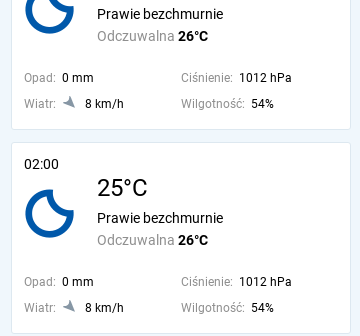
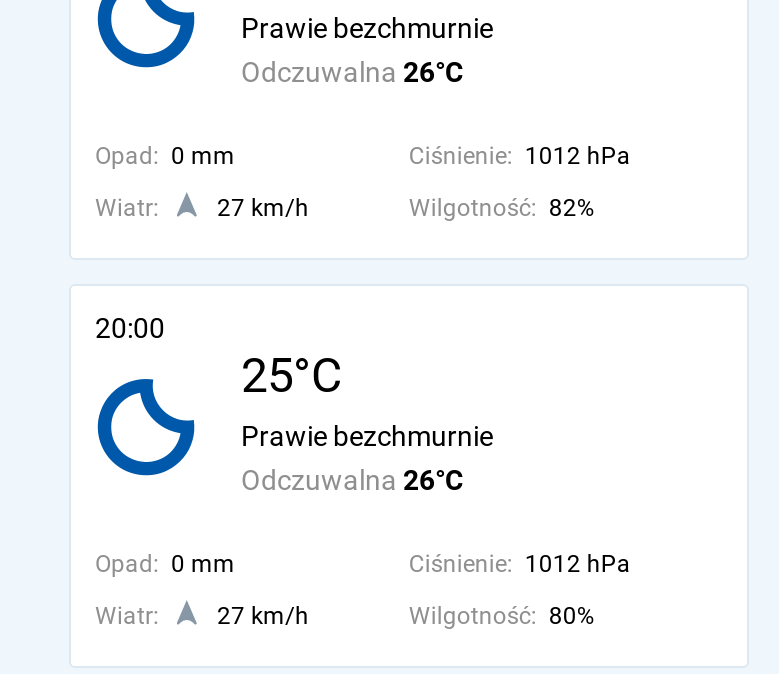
[85,97,124,111] 8 km/h -> [217,194,309,222] 27 km/h
[181,97,274,111] Wilgotność: 54% -> [409,194,595,222] Wilgotność: 82%
[24,156,59,172] 02:00 -> [95,312,165,344] 20:00
[85,301,274,315] 8 km/h | Wilgotność: 54% -> [217,602,595,630] 27 km/h | Wilgotność: 80%

